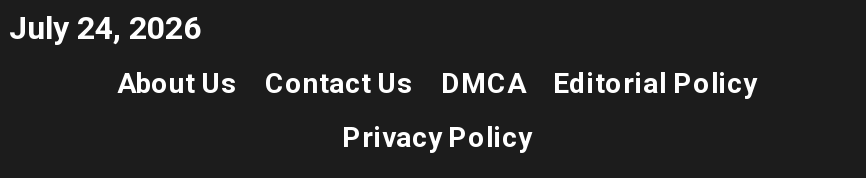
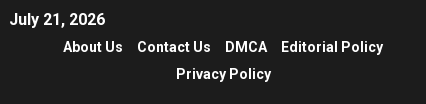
[9,10,201,48] July 24, 2026 -> [9,10,105,29] July 21, 2026

